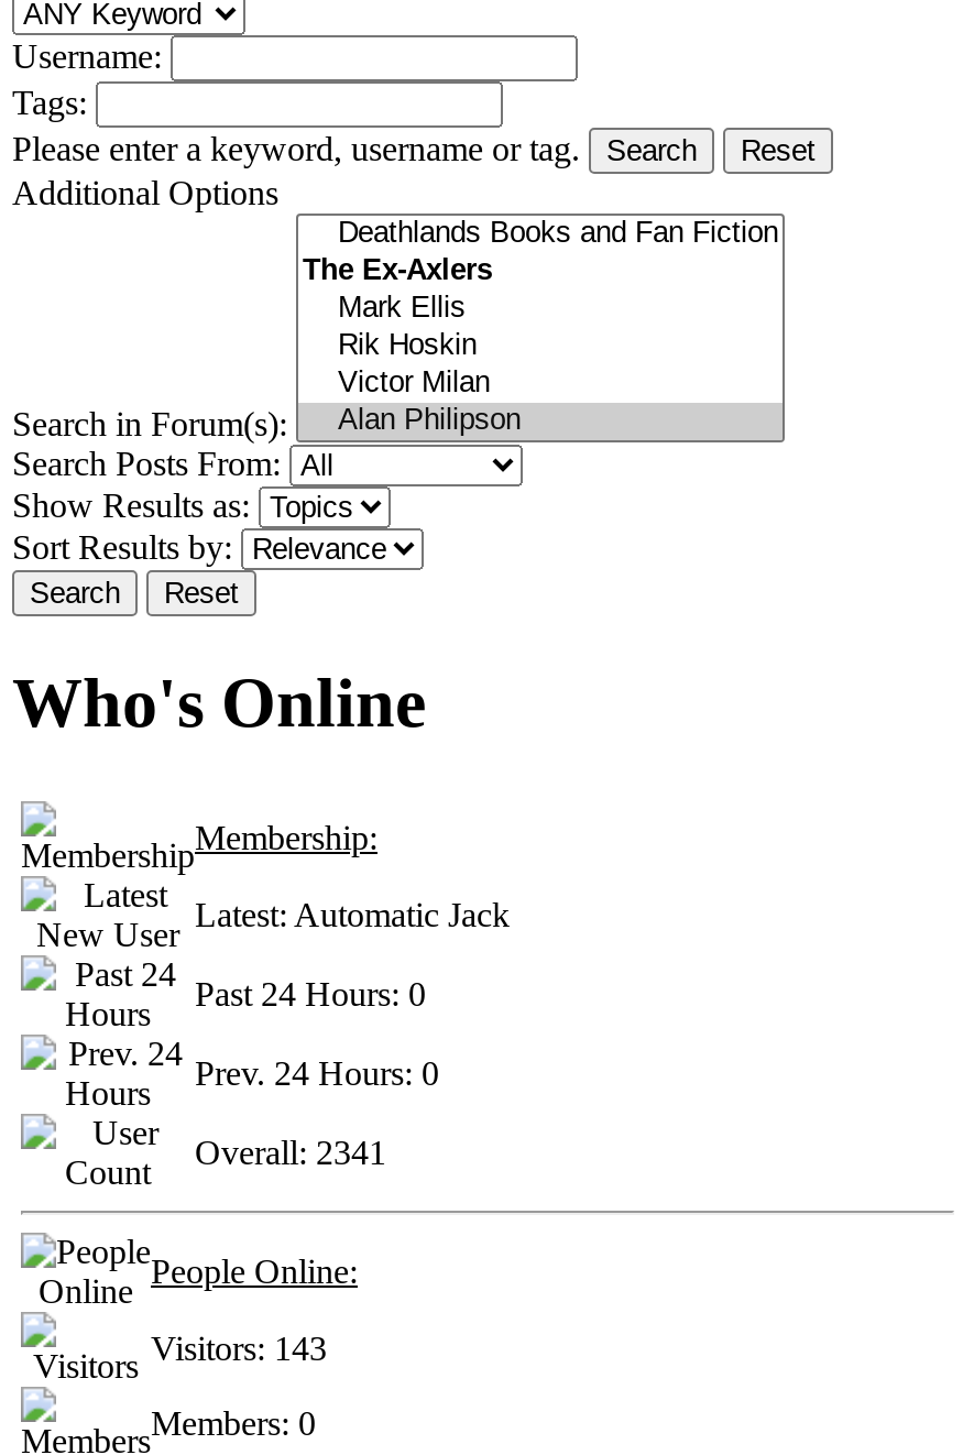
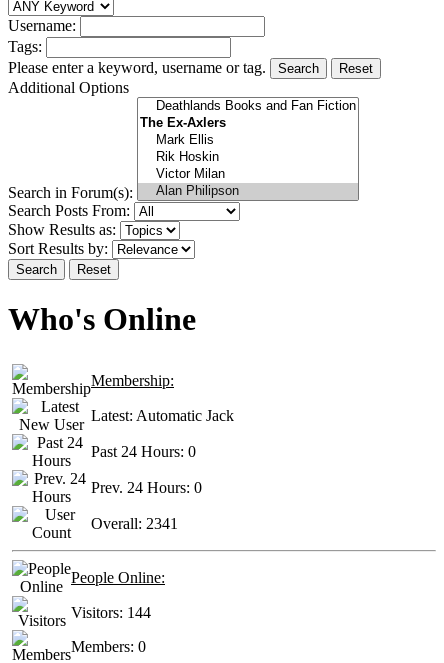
[151,1329,327,1367] Visitors: 143 -> [71,604,151,621] Visitors: 144

